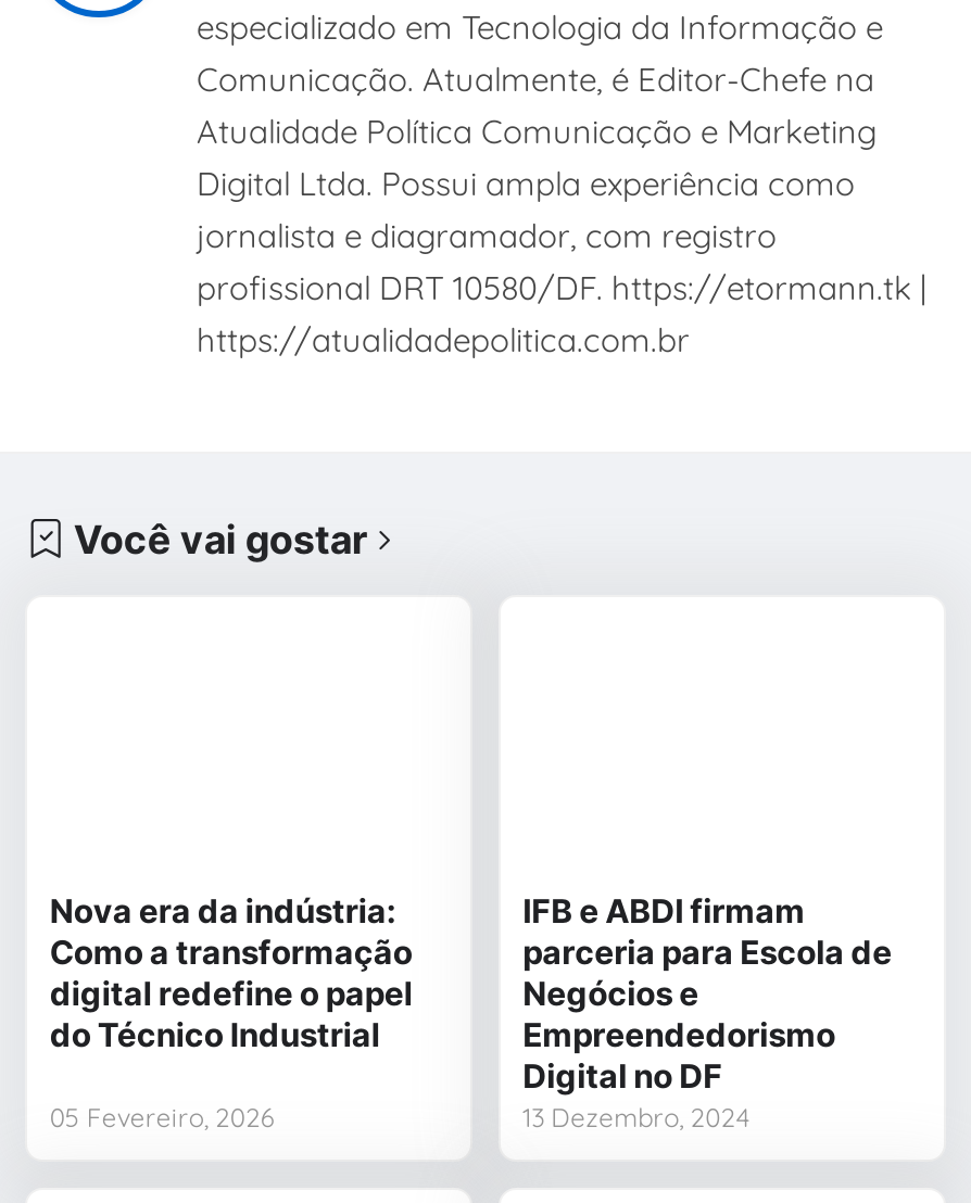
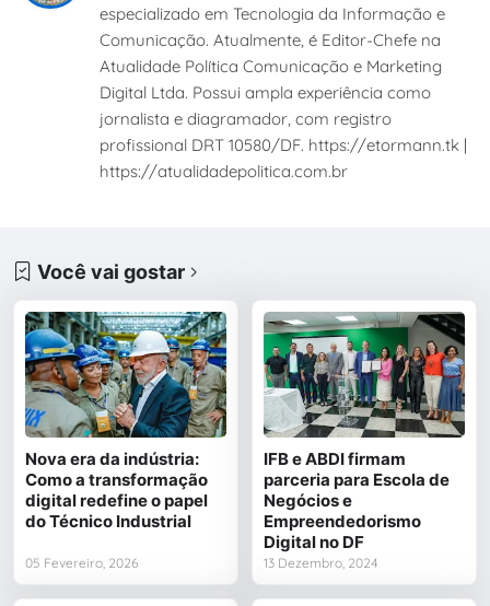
none -> [24,311,227,439] [image]
none -> [262,311,466,439] [image]

